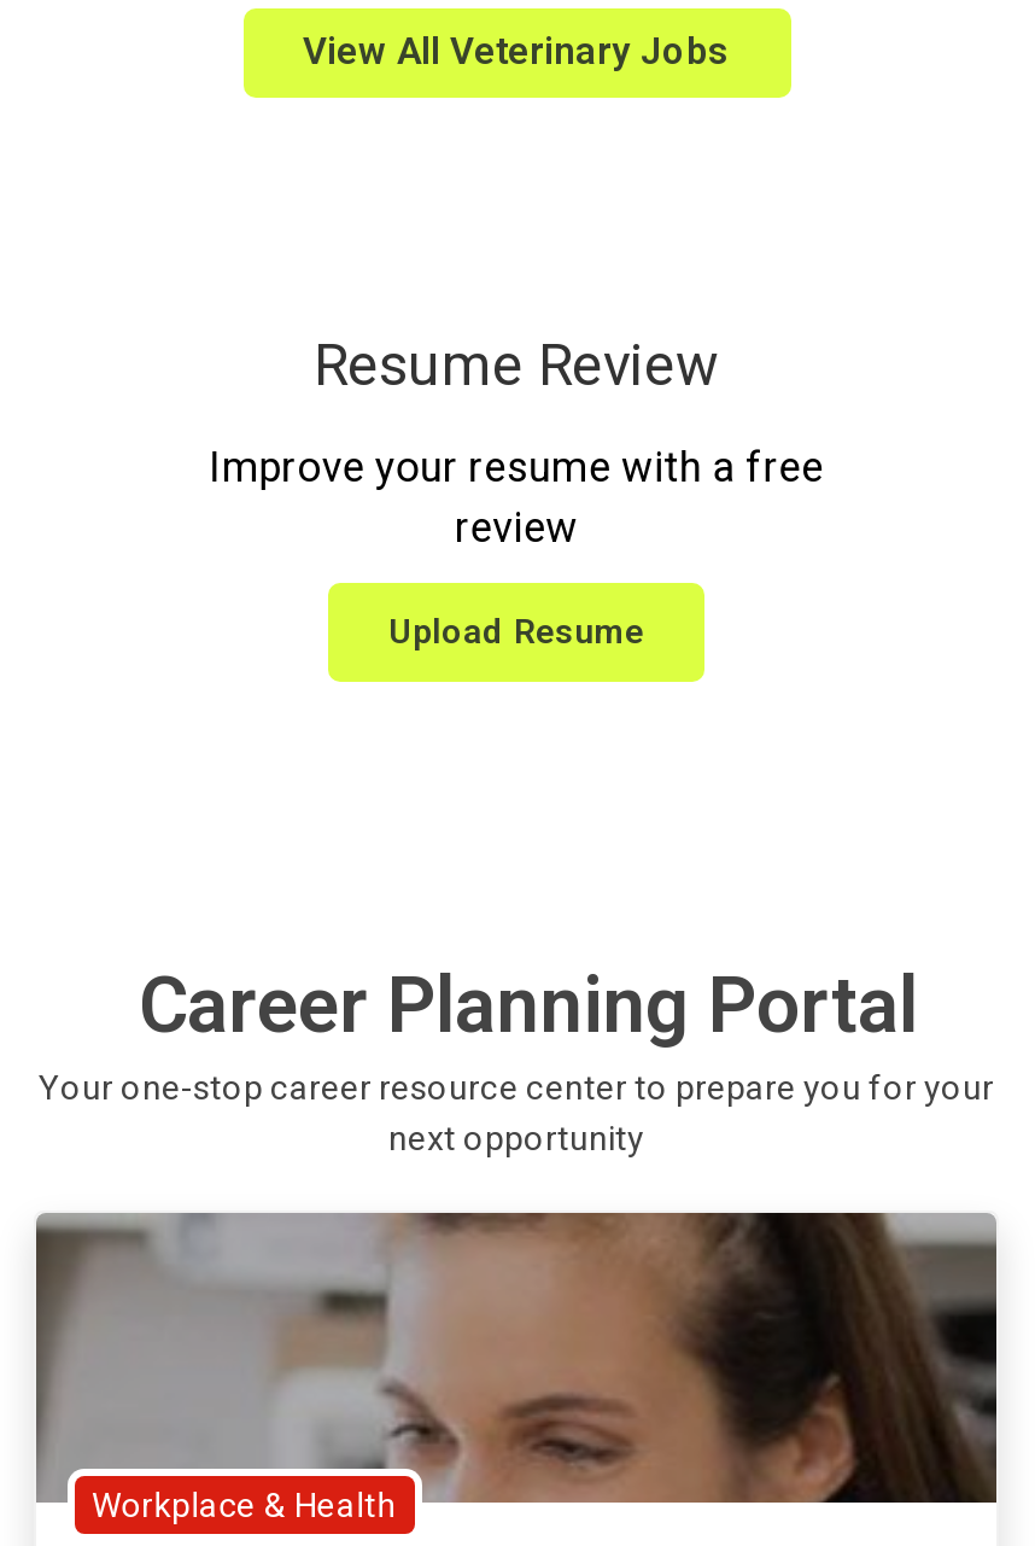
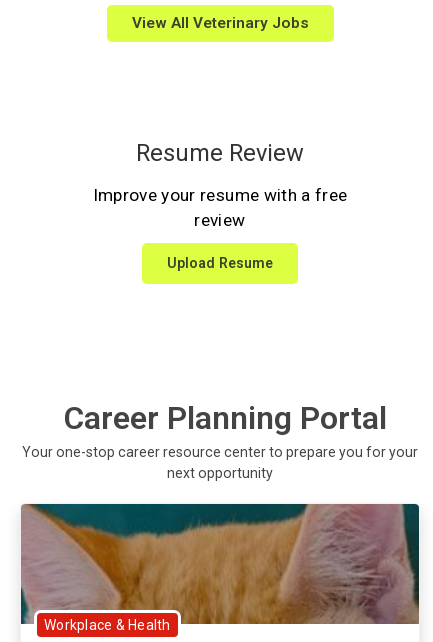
[34,1210,999,1505] [image] -> [20,503,419,625] [image]

